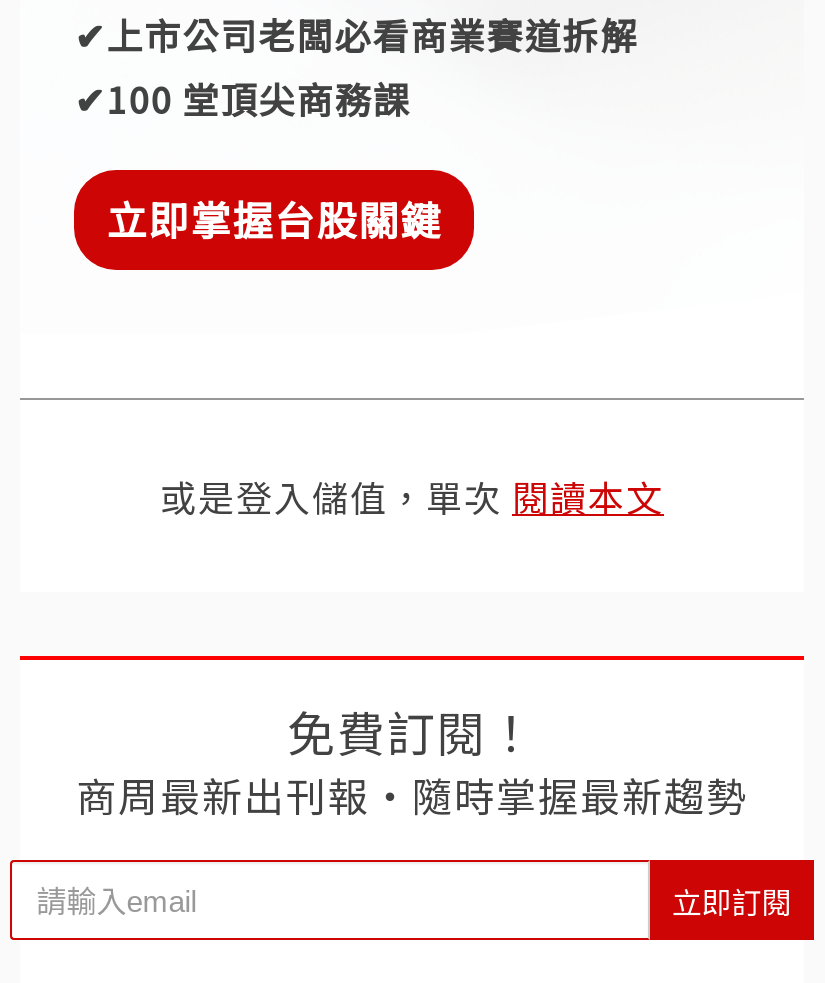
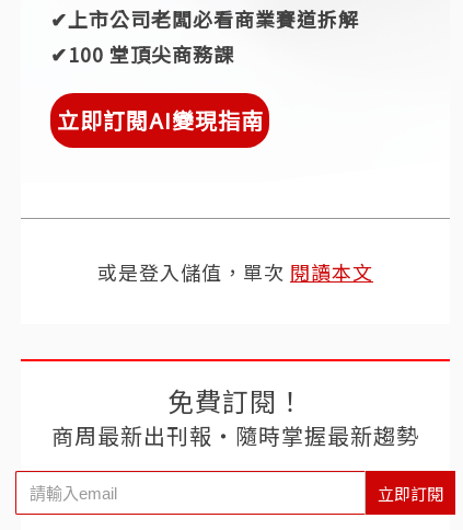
[106,190,442,248] 立即掌握台股關鍵 -> [57,104,263,136] 立即訂閱AI變現指南

